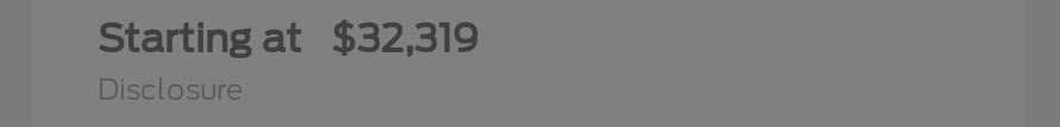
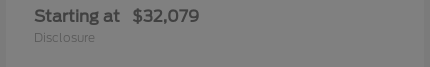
[98,16,478,61] Starting at $32,319 -> [34,7,199,26] Starting at $32,079

